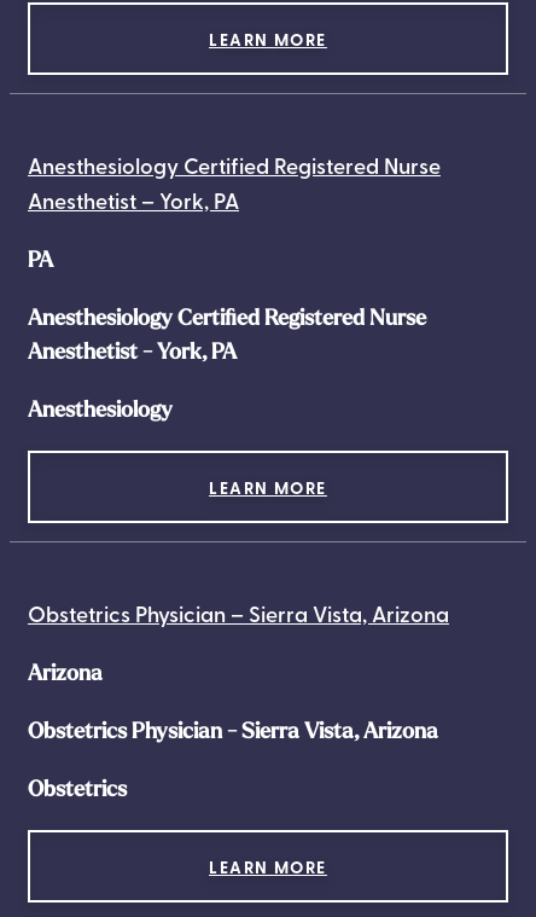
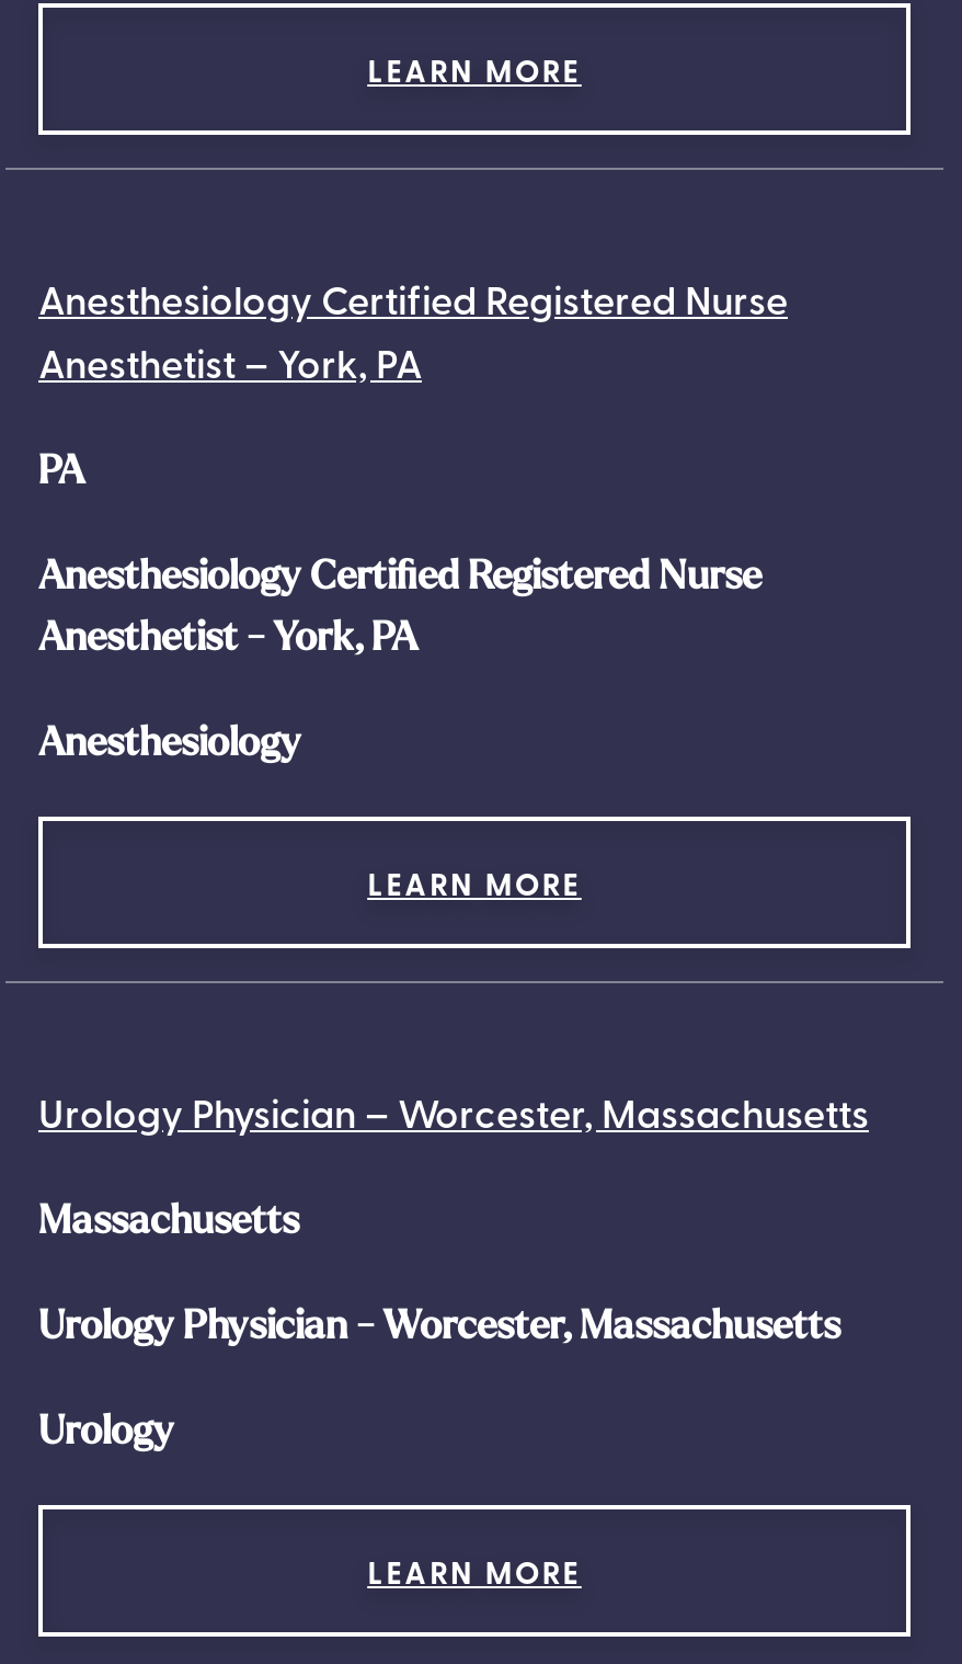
[28,598,449,628] Obstetrics Physician – Sierra Vista, Arizona -> [38,1084,869,1139] Urology Physician – Worcester, Massachusetts
[28,658,103,686] Arizona -> [38,1194,299,1244] Massachusetts
[28,716,438,744] Obstetrics Physician - Sierra Vista, Arizona -> [38,1299,840,1349] Urology Physician - Worcester, Massachusetts
[28,774,127,802] Obstetrics -> [38,1404,174,1455] Urology

